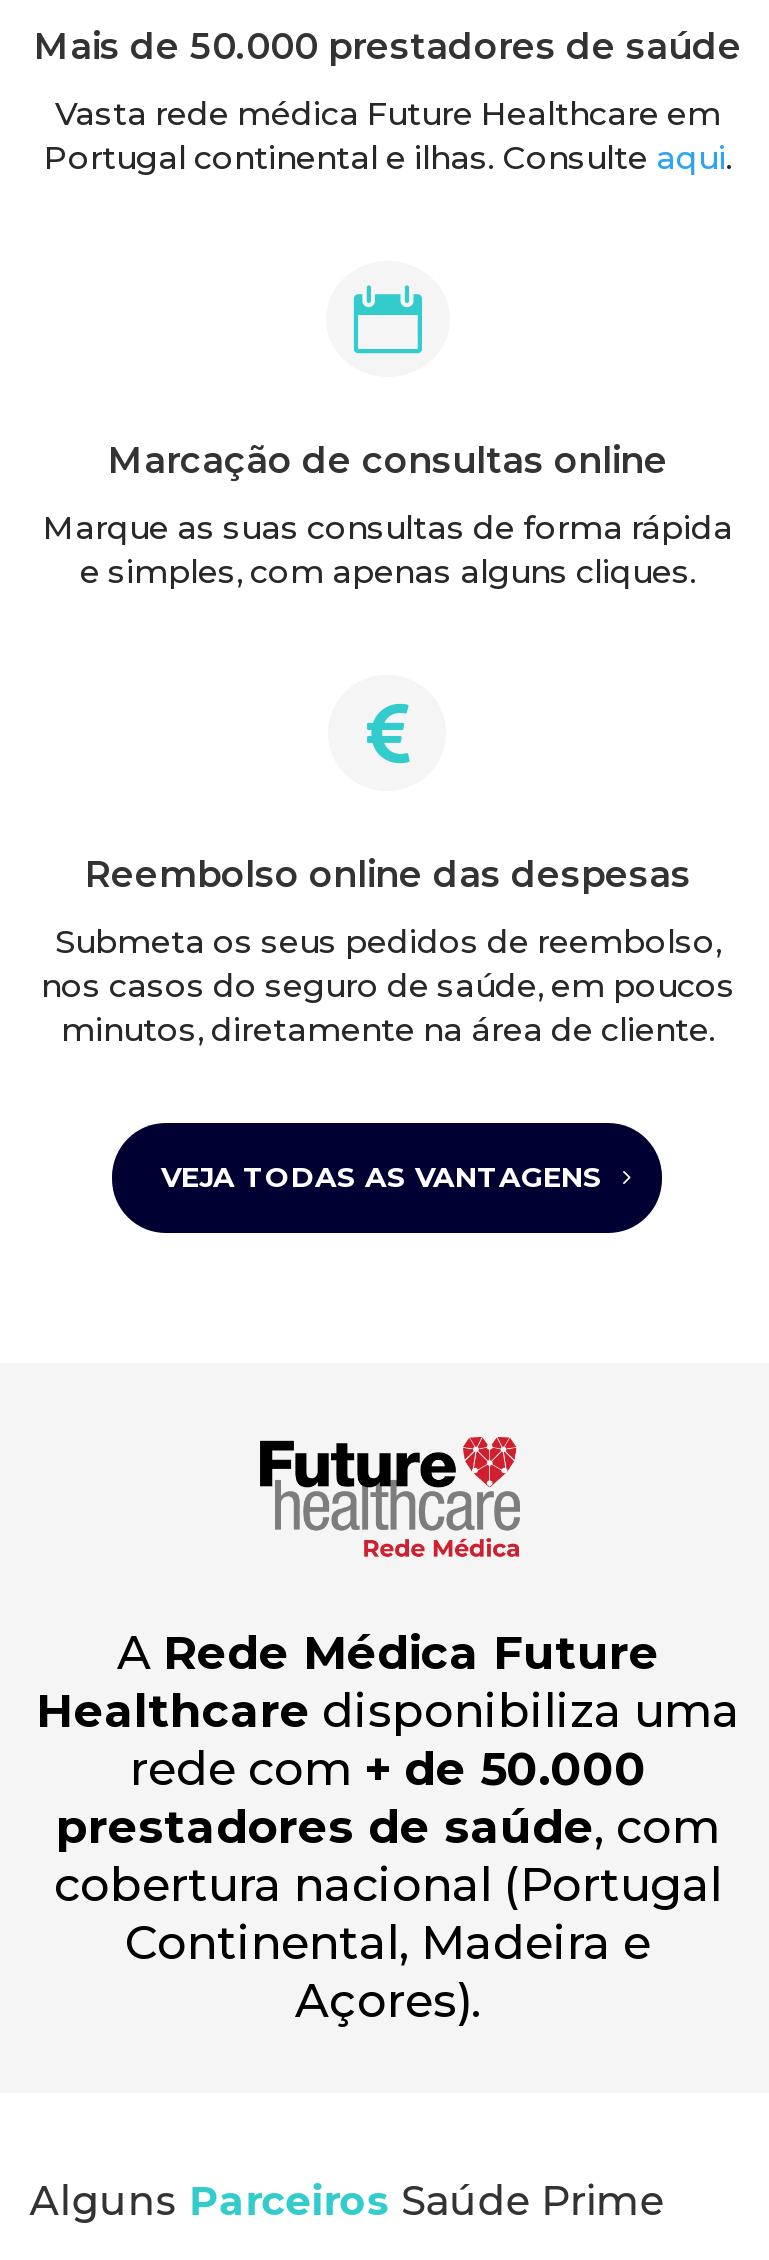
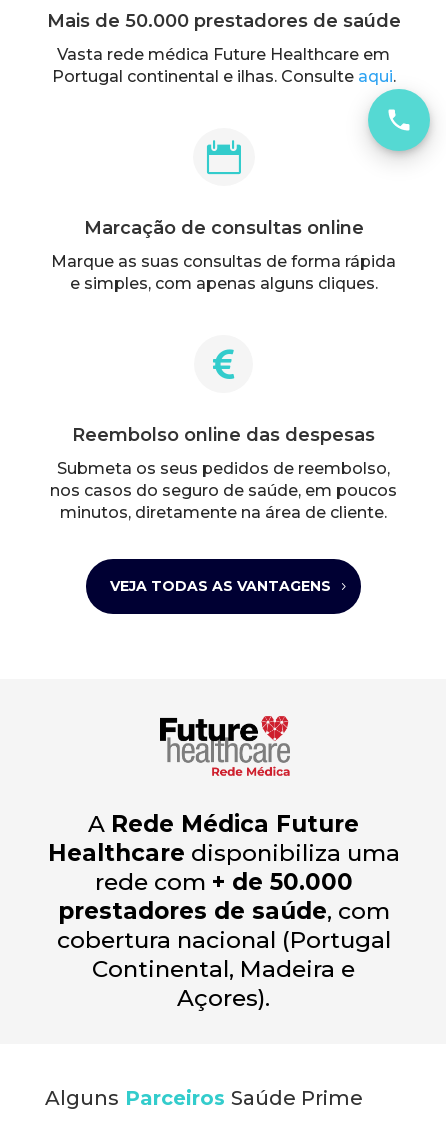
none -> [367,88,432,157] [image]

